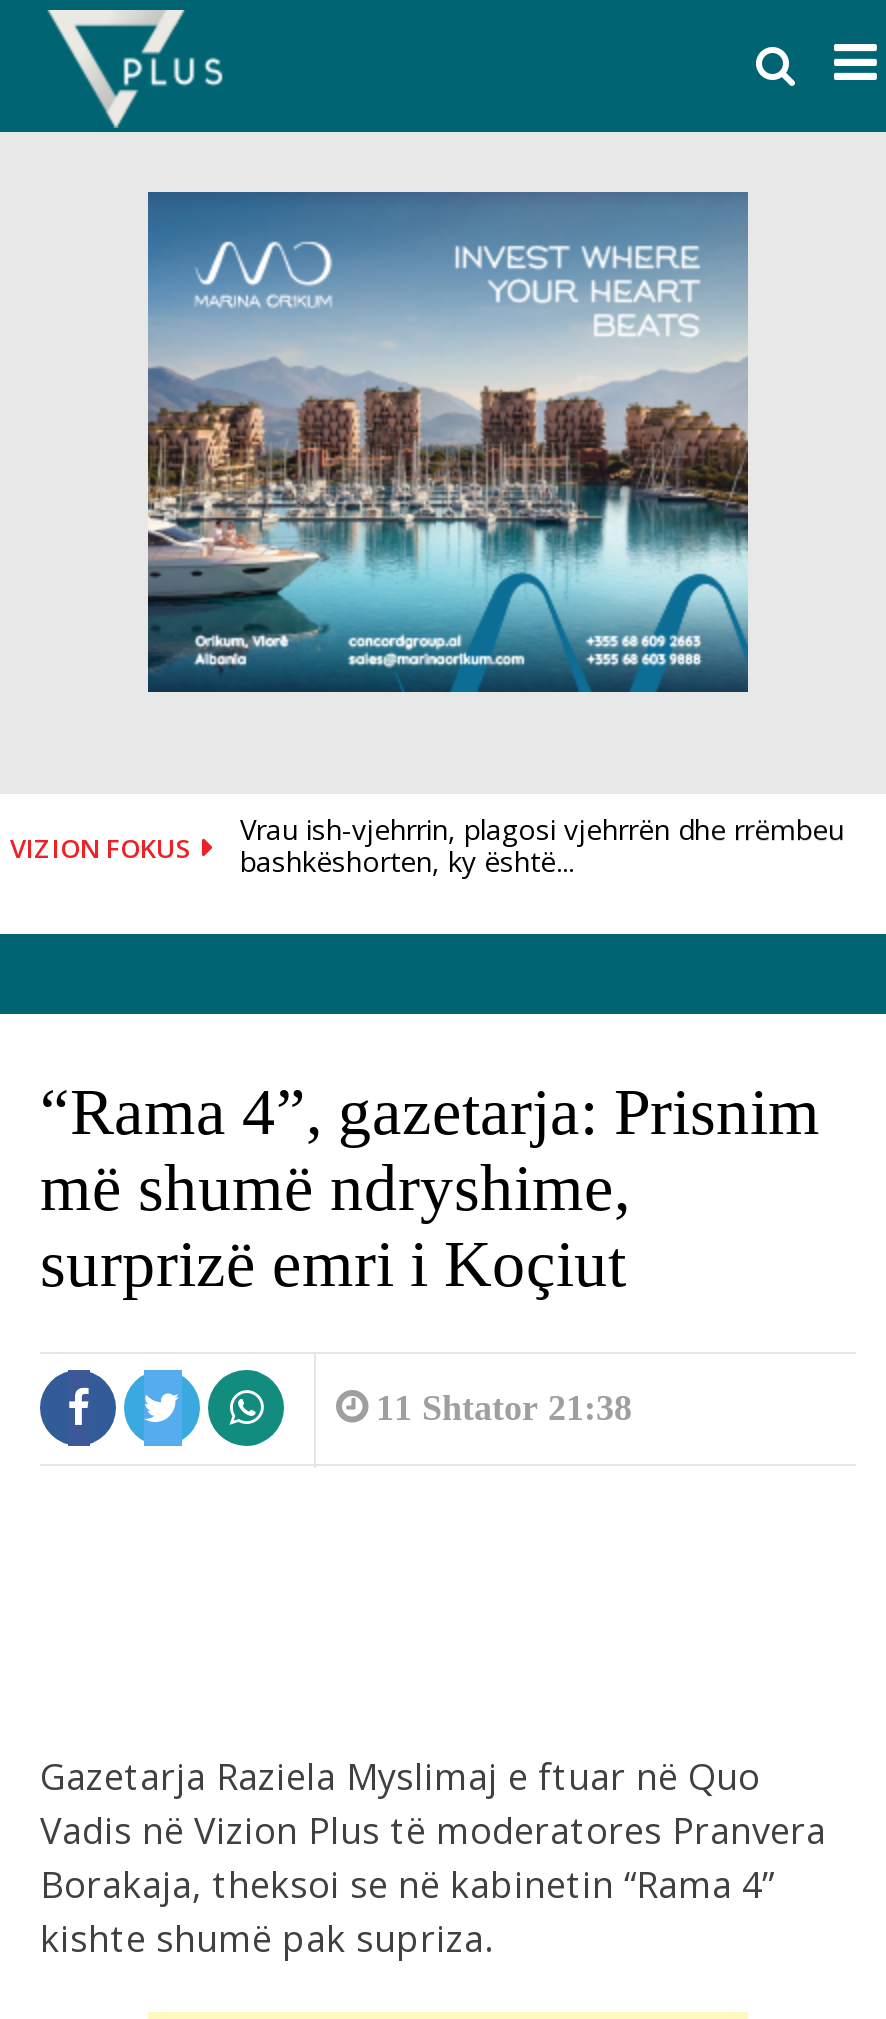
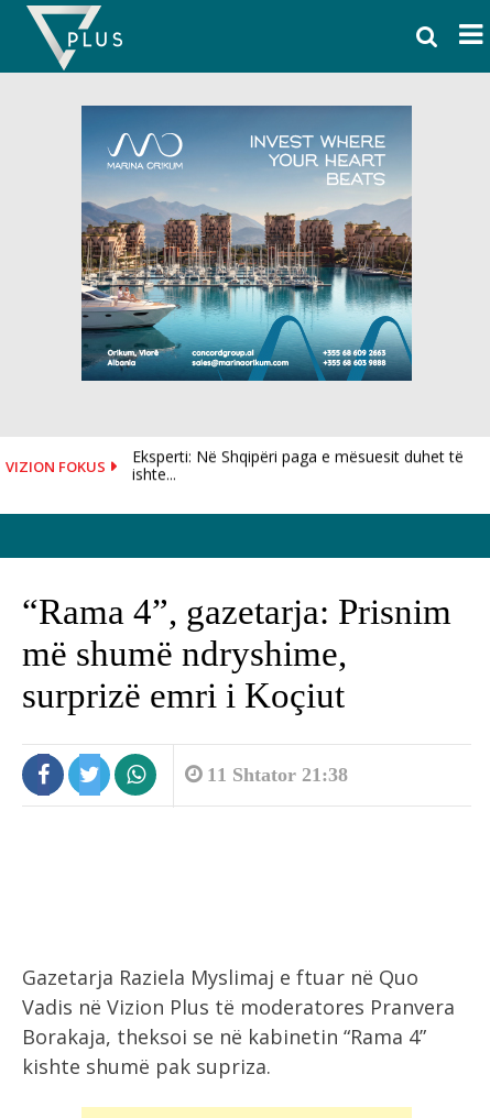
[240,810,844,880] Vrau ish-vjehrrin, plagosi vjehrrën dhe rrëmbeu | bashkëshorten, ky është... -> [132,446,464,484] Eksperti: Në Shqipëri paga e mësuesit duhet të | ishte...

